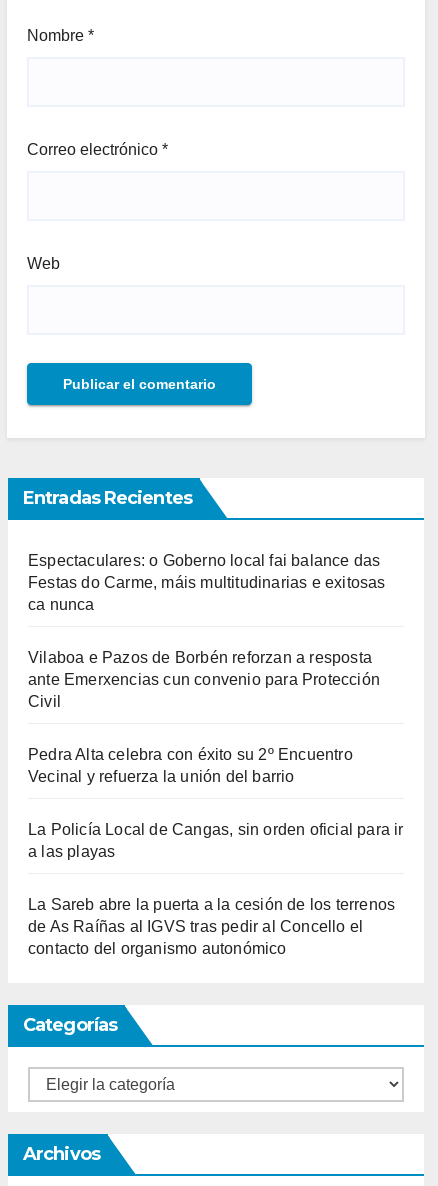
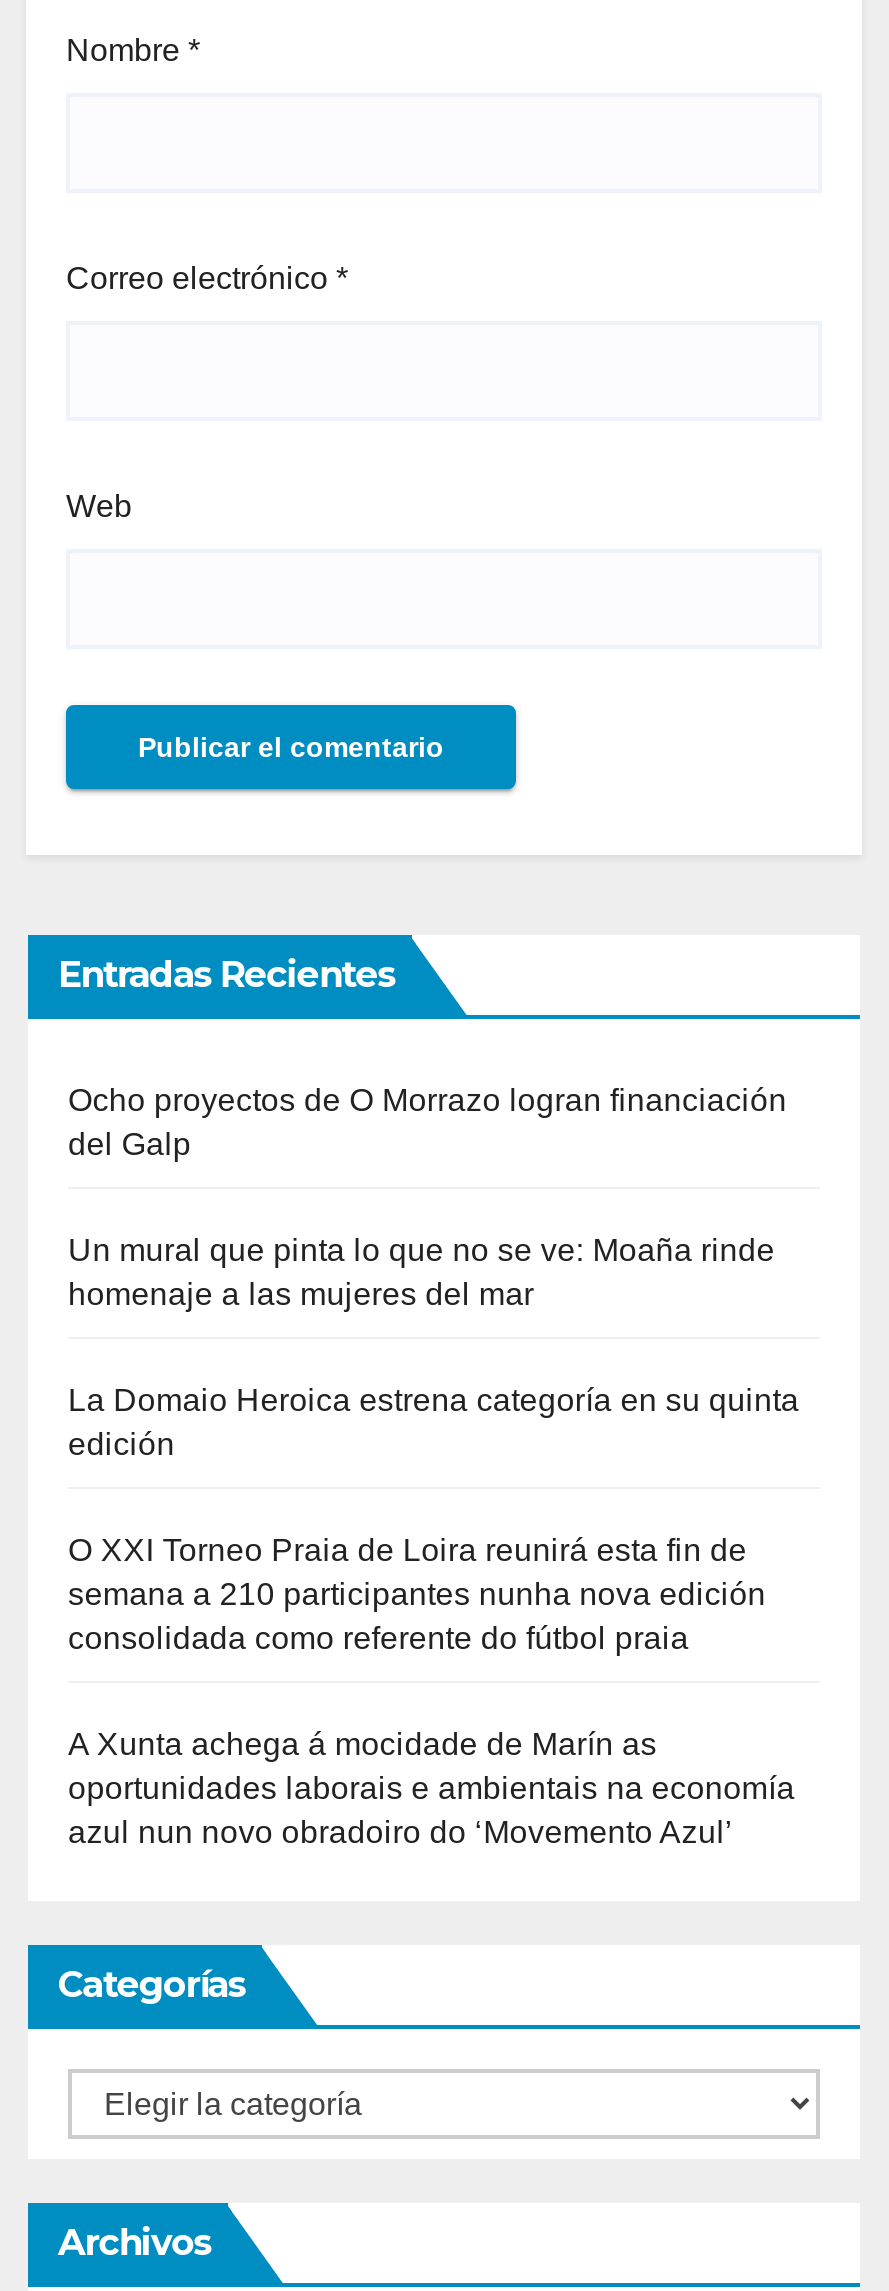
[28,552,386,613] Espectaculares: o Goberno local fai balance das | Festas do Carme, máis multitudinarias e exitosas | ca nunca -> [68,1083,787,1161] Ocho proyectos de O Morrazo logran financiación | del Galp
[28,649,380,710] Vilaboa e Pazos de Borbén reforzan a resposta | ante Emerxencias cun convenio para Protección | Civil -> [68,1233,775,1311] Un mural que pinta lo que no se ve: Moaña rinde | homenaje a las mujeres del mar
[28,746,353,785] Pedra Alta celebra con éxito su 2º Encuentro | Vecinal y refuerza la unión del barrio -> [68,1383,799,1461] La Domaio Heroica estrena categoría en su quinta | edición
[28,821,404,860] La Policía Local de Cangas, sin orden oficial para ir | a las playas -> [68,1533,766,1655] O XXI Torneo Praia de Loira reunirá esta fin de | semana a 210 participantes nunha nova edición | consolidada como referente do fútbol praia
[28,896,395,957] La Sareb abre la puerta a la cesión de los terrenos | de As Raíñas al IGVS tras pedir al Concello el | contacto del organismo autonómico -> [68,1727,795,1849] A Xunta achega á mocidade de Marín as | oportunidades laborais e ambientais na economía | azul nun novo obradoiro do ‘Movemento Azul’

